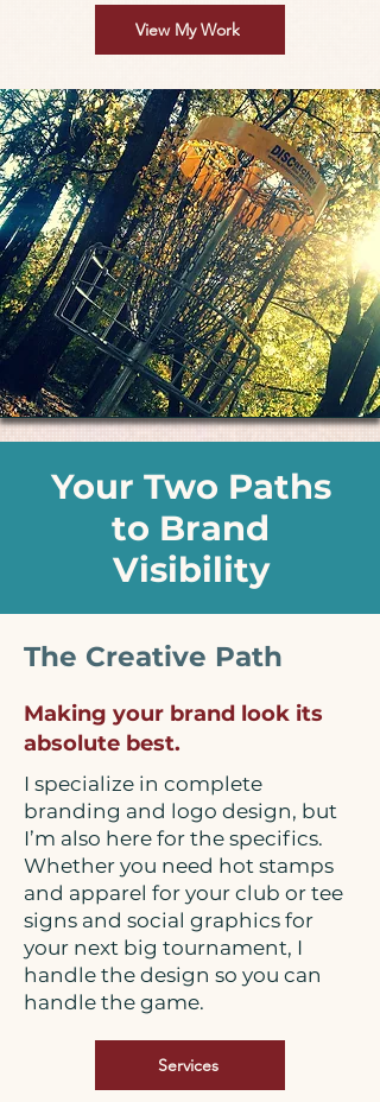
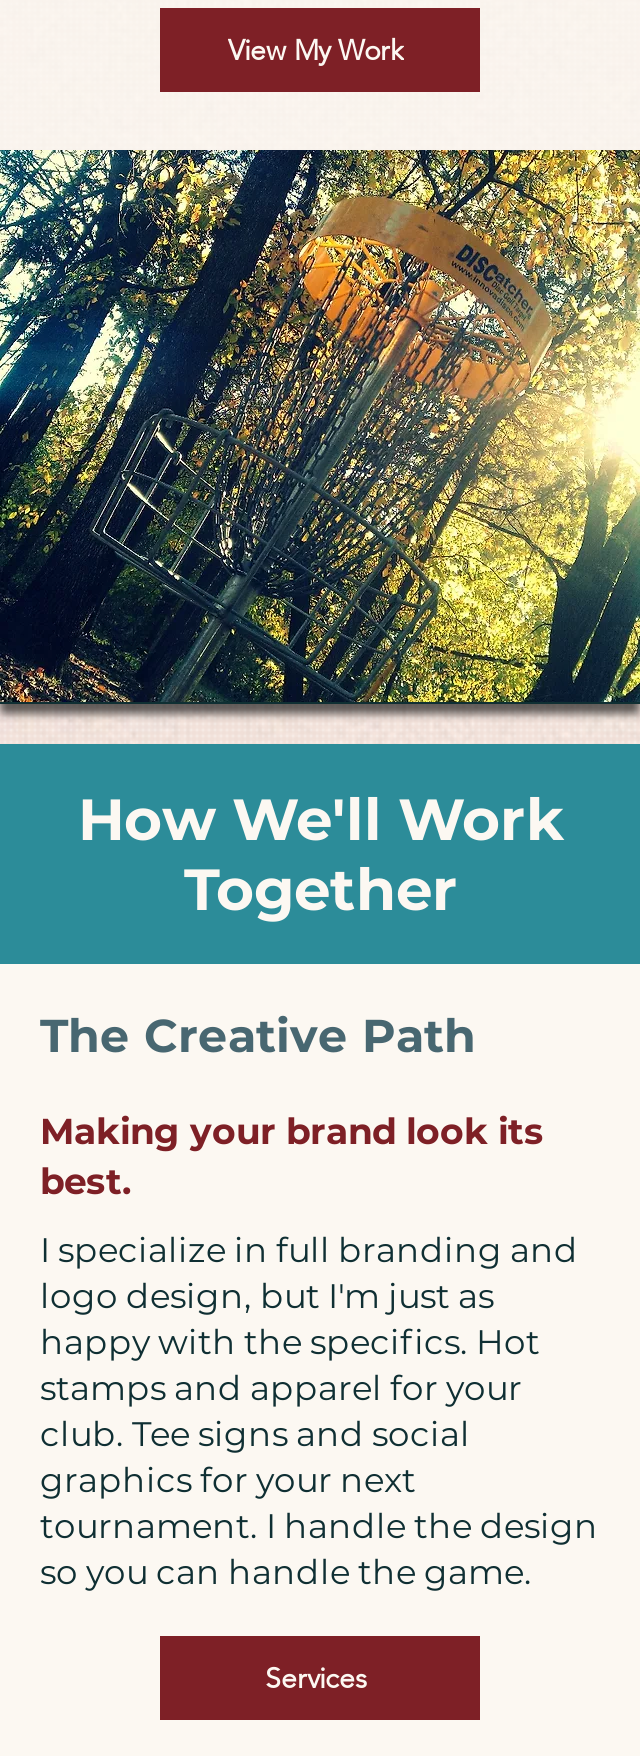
[50,465,331,590] Your Two Paths | to Brand | Visibility -> [78,784,564,924] How We'll Work | Together
[24,730,180,756] absolute best. -> [40,1160,132,1204] best.
[24,772,343,1014] I specialize in complete | branding and logo design, but | I’m also here for the specifics. | Whether you need hot stamps | and apparel for your club or tee | signs and social graphics for | your next big tournament, I | handle the design so you can | handle the game. -> [40,1230,598,1592] I specialize in full branding and | logo design, but I'm just as | happy with the specifics. Hot | stamps and apparel for your | club. Tee signs and social | graphics for your next | tournament. I handle the design | so you can handle the game.

